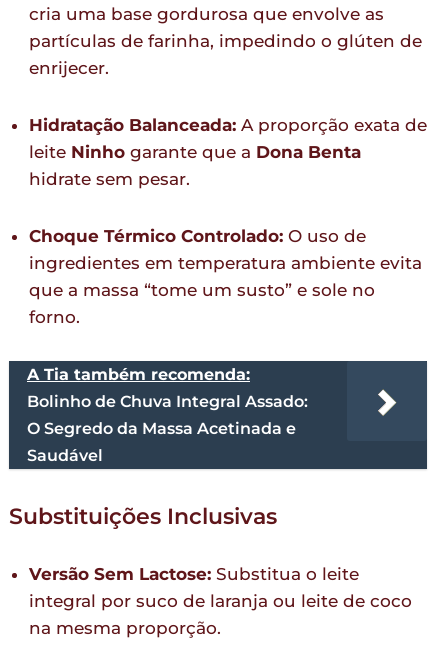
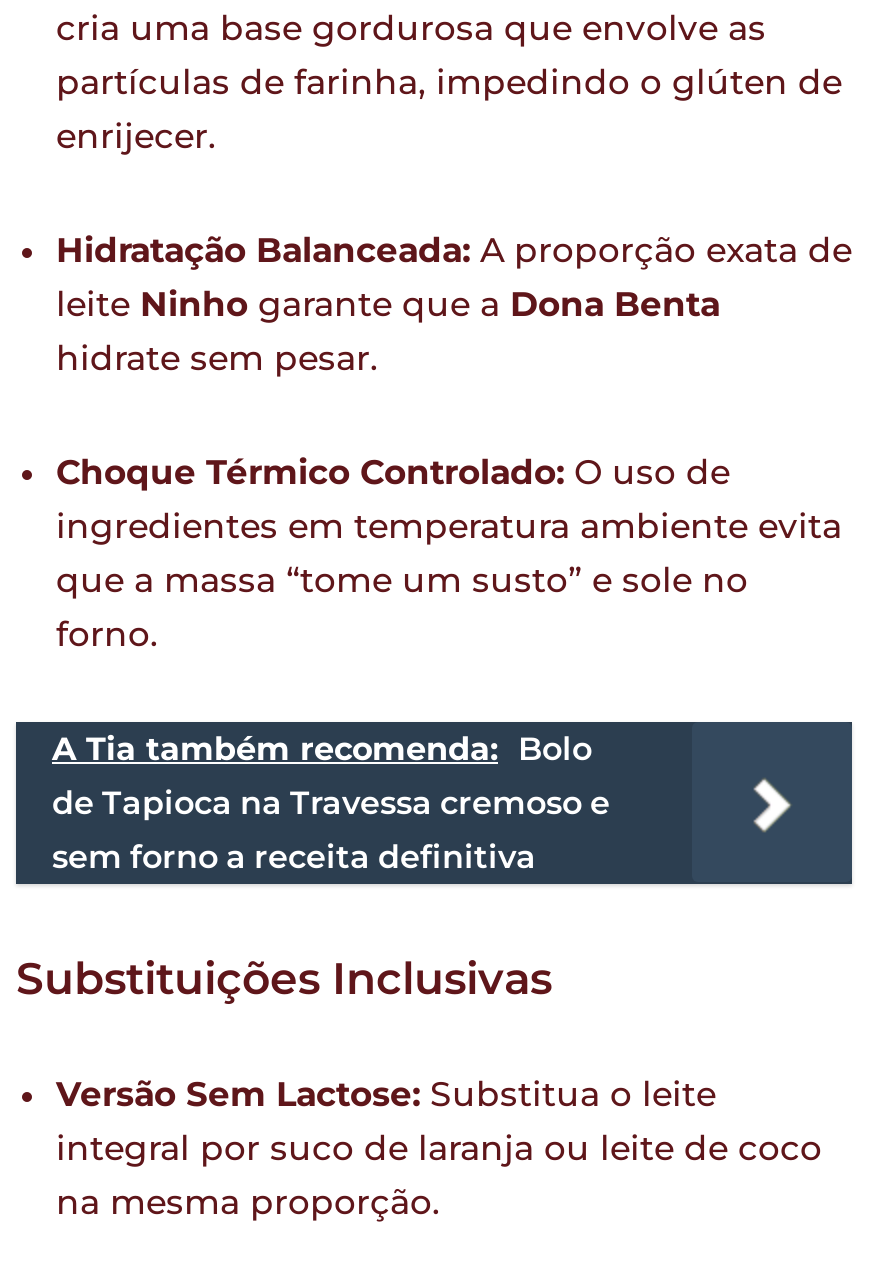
[27,365,308,465] A Tia também recomenda: | Bolinho de Chuva Integral Assado: | O Segredo da Massa Acetinada e | Saudável -> [52,730,610,876] A Tia também recomenda: Bolo | de Tapioca na Travessa cremoso e | sem forno a receita definitiva

